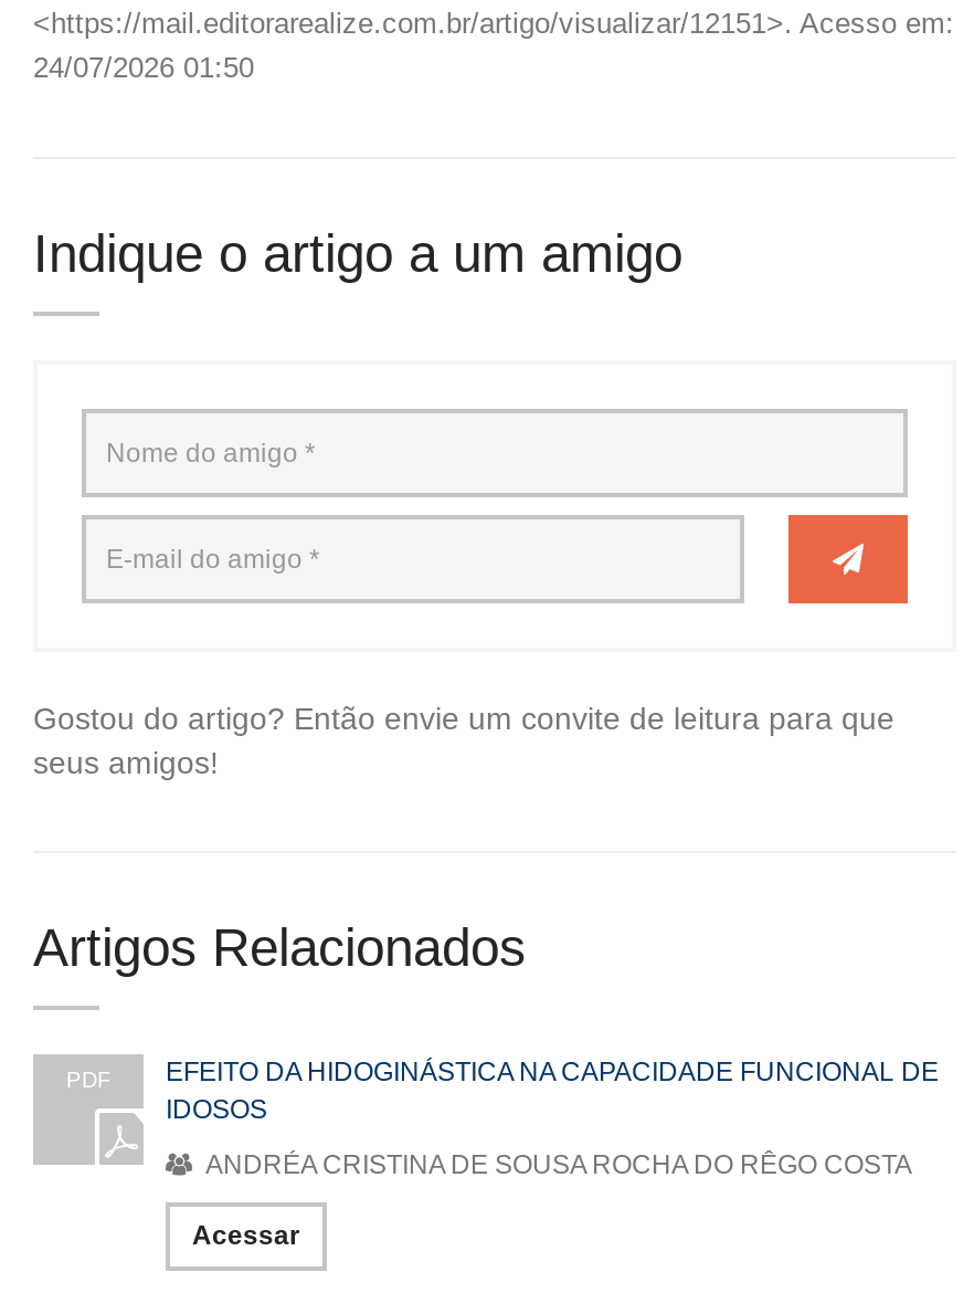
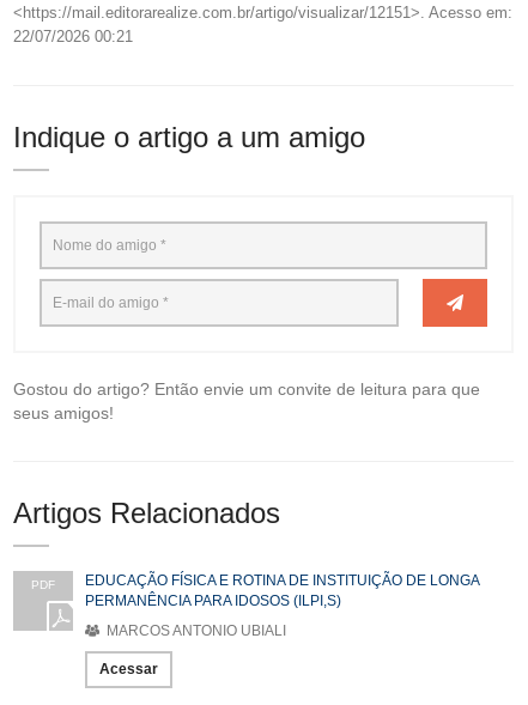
[33,51,254,84] 24/07/2026 01:50 -> [13,27,133,45] 22/07/2026 00:21
[166,1056,939,1125] EFEITO DA HIDOGINÁSTICA NA CAPACIDADE FUNCIONAL DE | IDOSOS -> [85,572,479,609] EDUCAÇÃO FÍSICA E ROTINA DE INSTITUIÇÃO DE LONGA | PERMANÊNCIA PARA IDOSOS (ILPI,S)
[199,1149,912,1180] ANDRÉA CRISTINA DE SOUSA ROCHA DO RÊGO COSTA -> [103,622,286,639] MARCOS ANTONIO UBIALI

